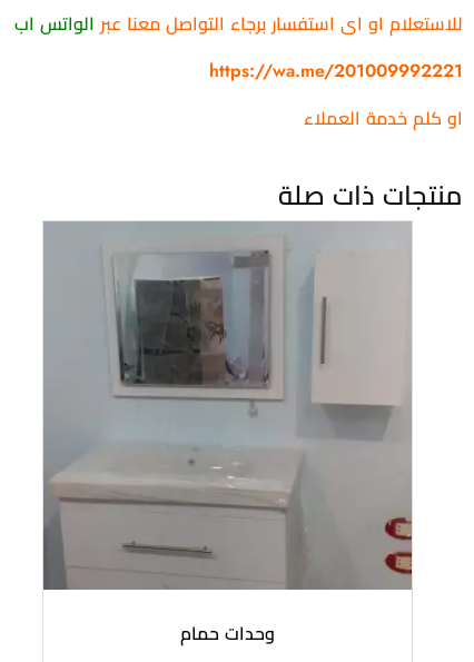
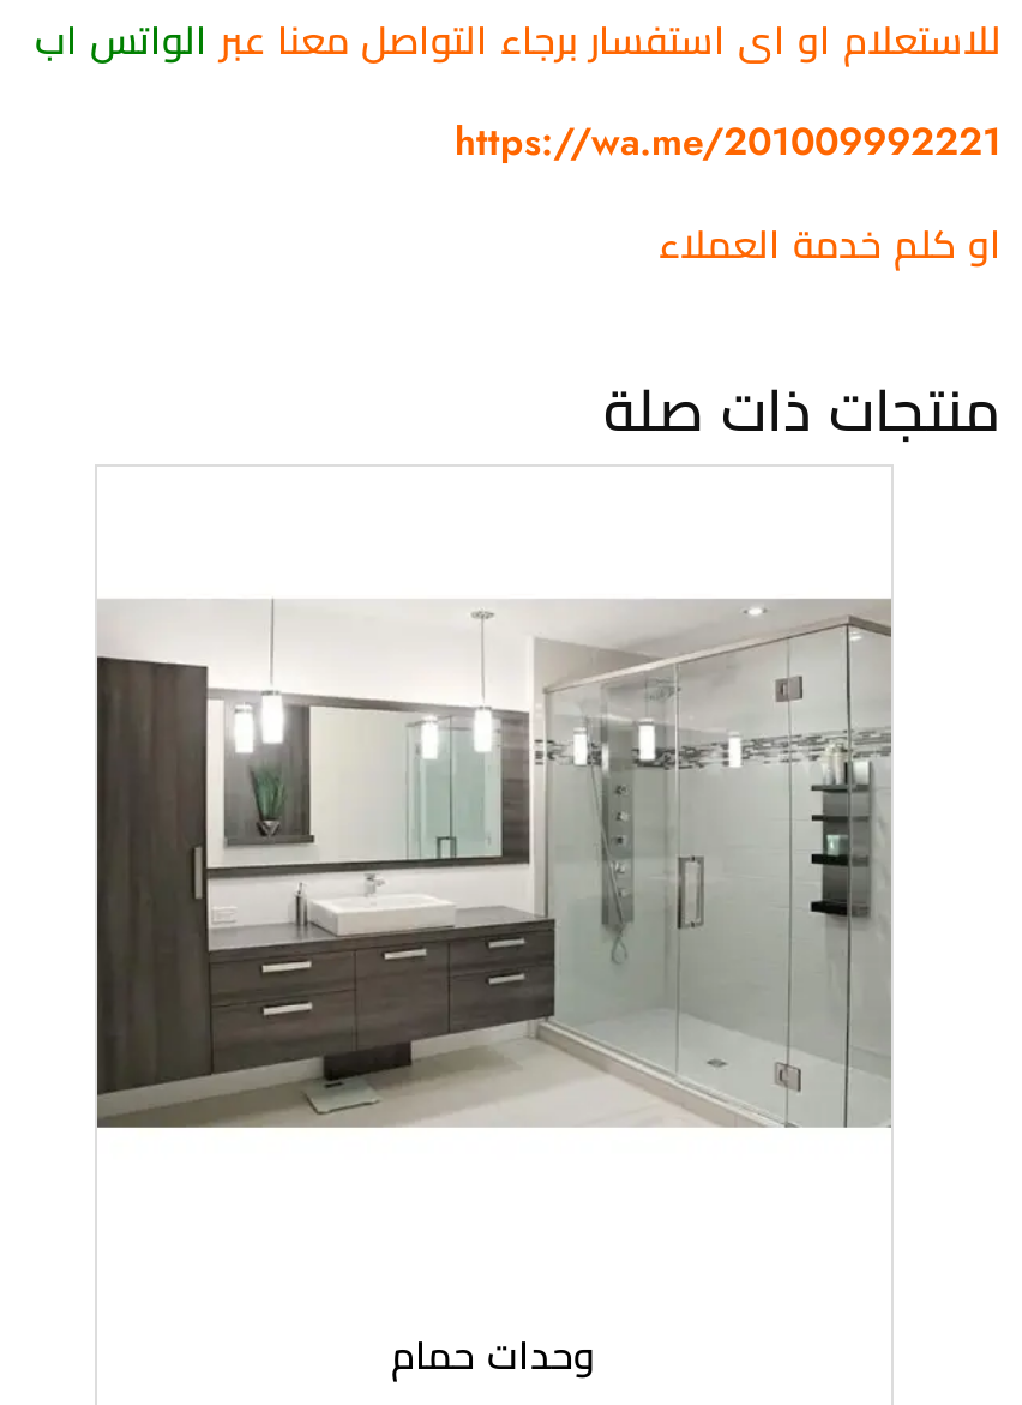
[42,220,413,591] [image] -> [95,467,891,1261] [image]

